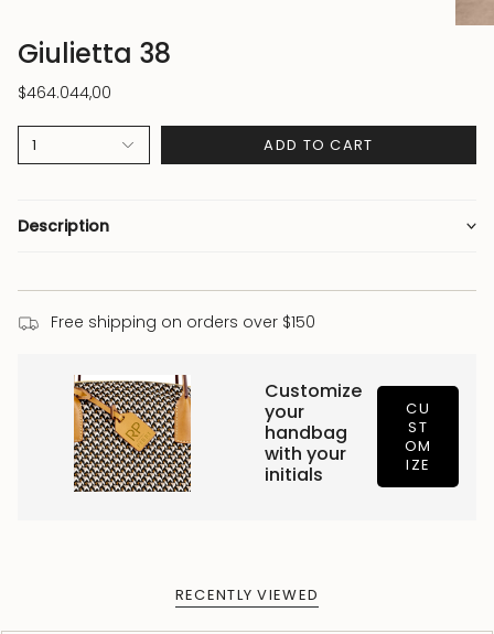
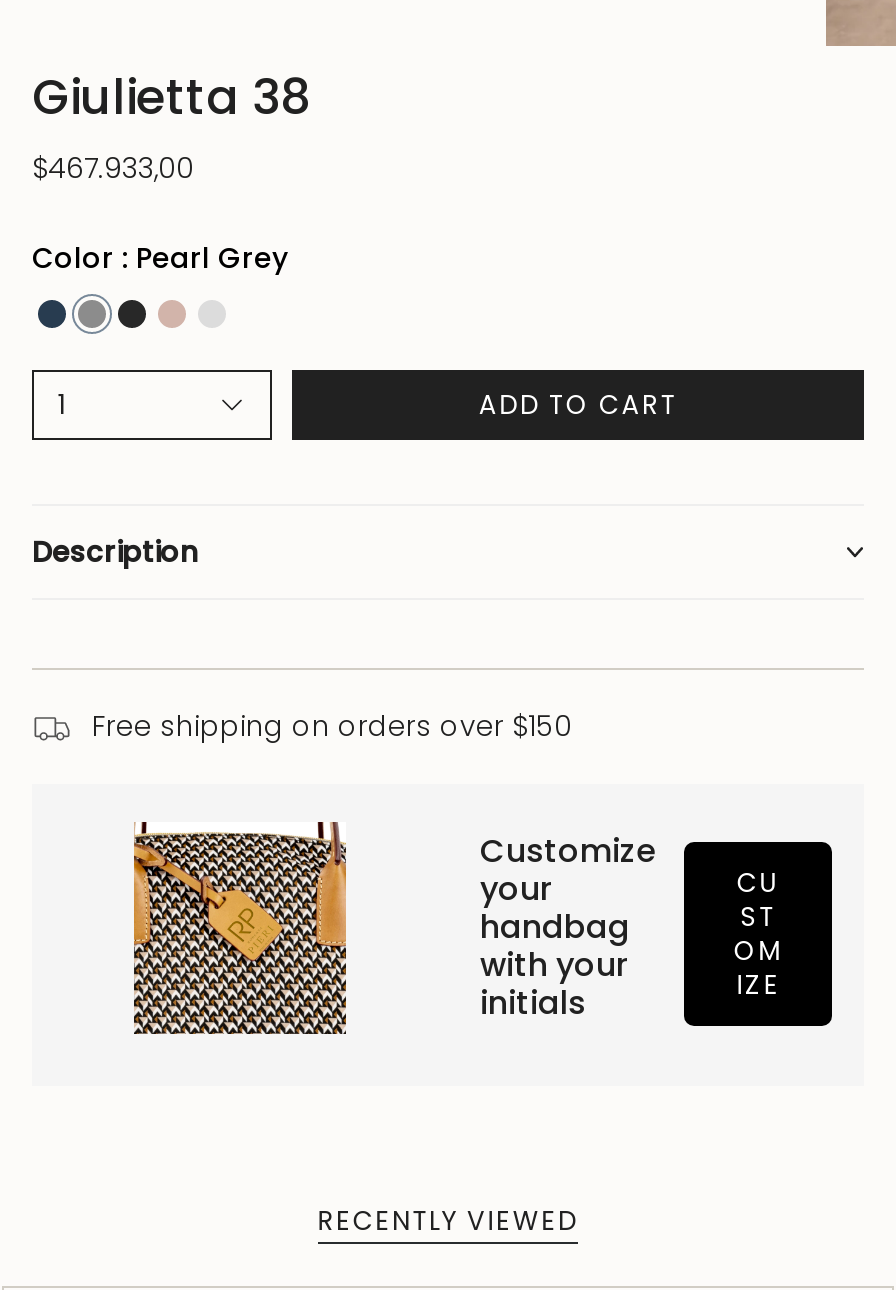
[18,81,111,104] $464.044,00 -> [32,148,288,278] $467.933,00 | Color Pearl Grey

